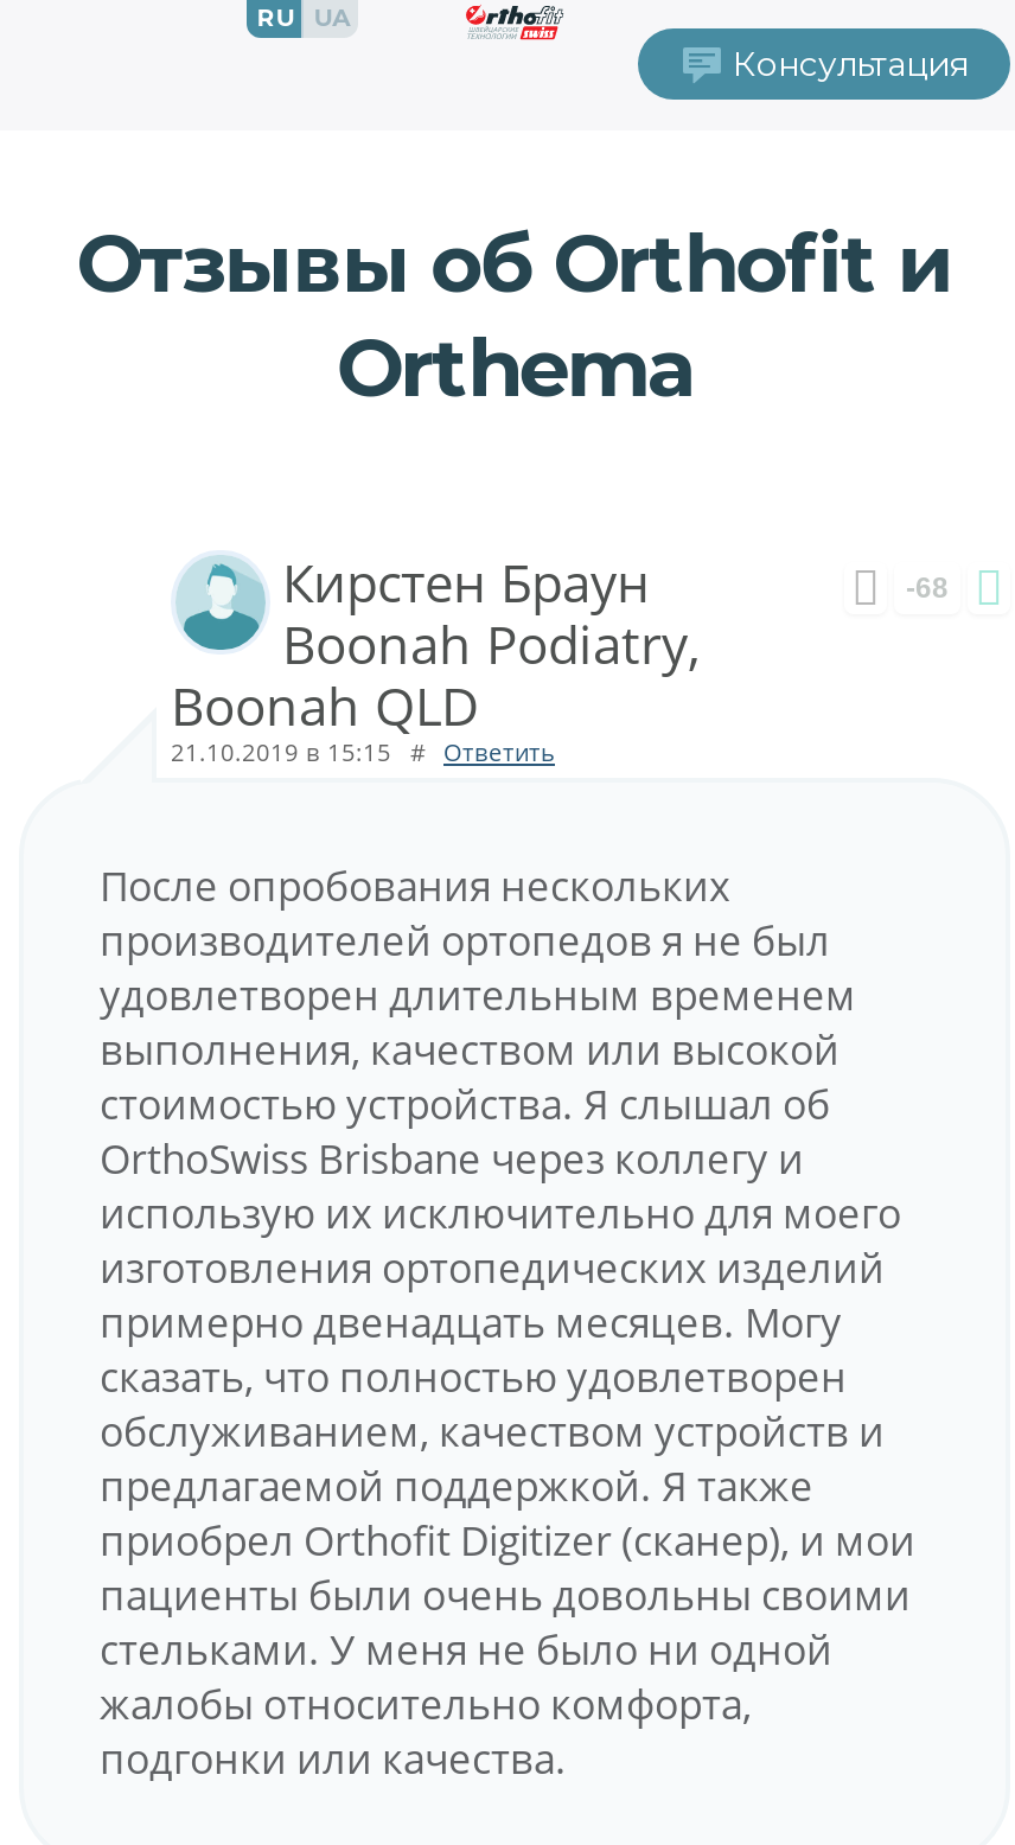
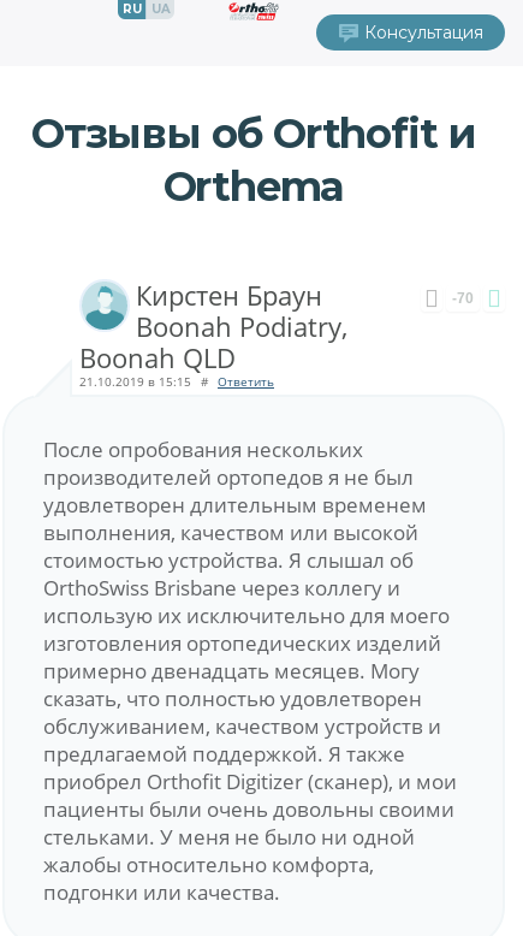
[906,572,949,605] -68 -> [452,290,474,307] -70

